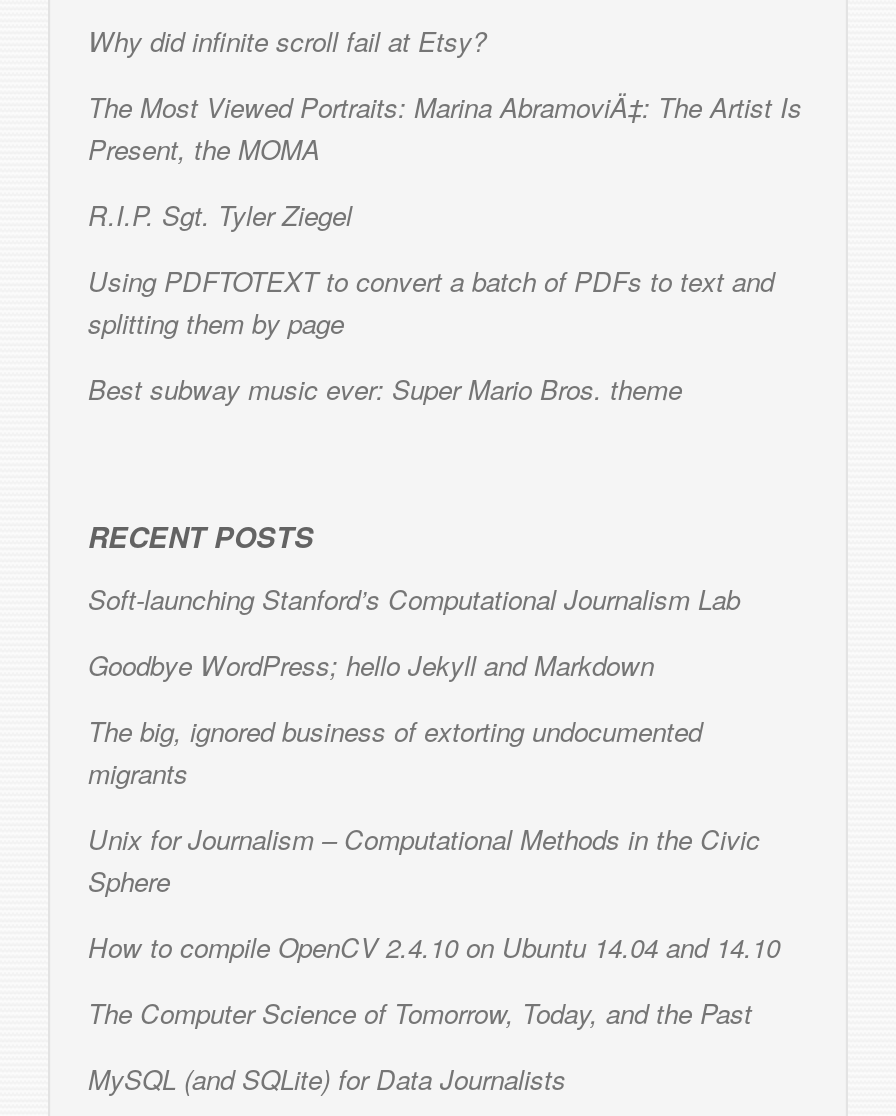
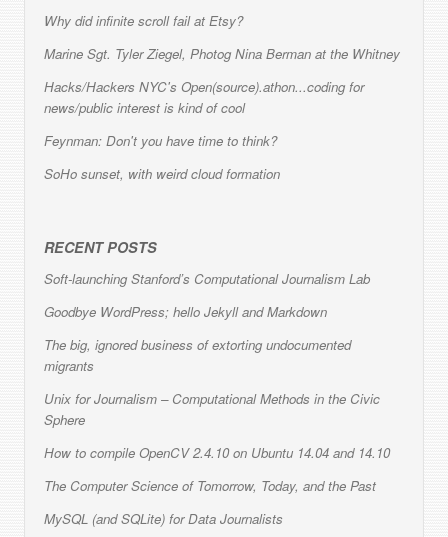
[88,88,802,168] The Most Viewed Portraits: Marina AbramoviÄ‡: The Artist Is | Present, the MOMA -> [44,44,400,63] Marine Sgt. Tyler Ziegel, Photog Nina Berman at the Whitney
[88,196,352,234] R.I.P. Sgt. Tyler Ziegel -> [44,77,364,117] Hacks/Hackers NYC's Open(source).athon...coding for | news/public interest is kind of cool
[88,262,774,342] Using PDFTOTEXT to convert a batch of PDFs to text and | splitting them by page -> [44,131,277,150] Feynman: Don't you have time to think?
[88,370,682,408] Best subway music ever: Super Mario Bros. theme -> [44,164,280,183] SoHo sunset, with weird cloud formation

